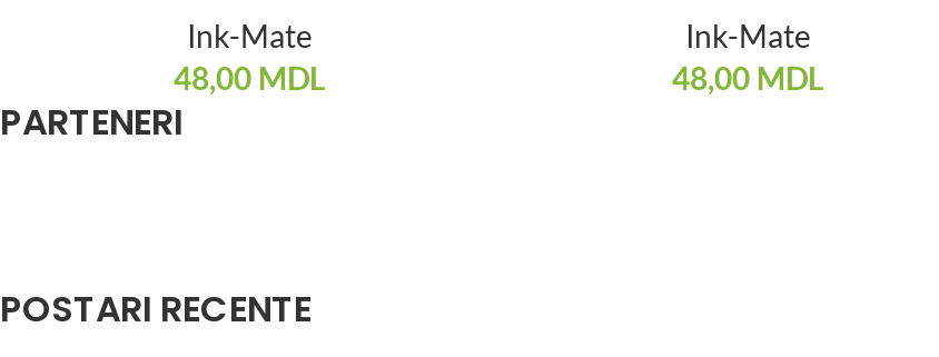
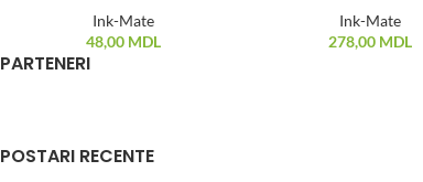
[672,59,823,97] 48,00 MDL -> [328,32,412,51] 278,00 MDL

